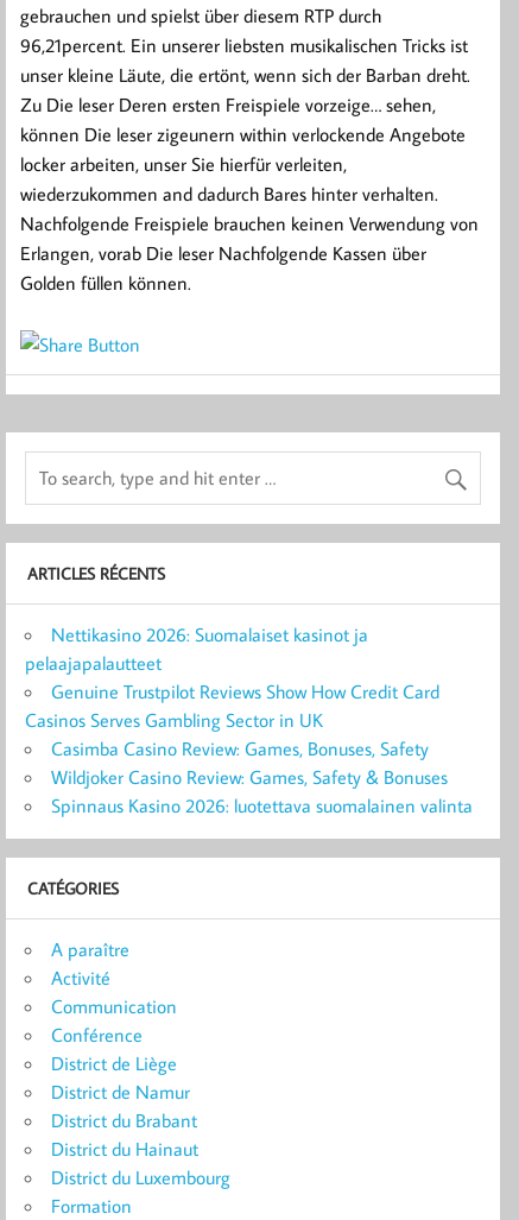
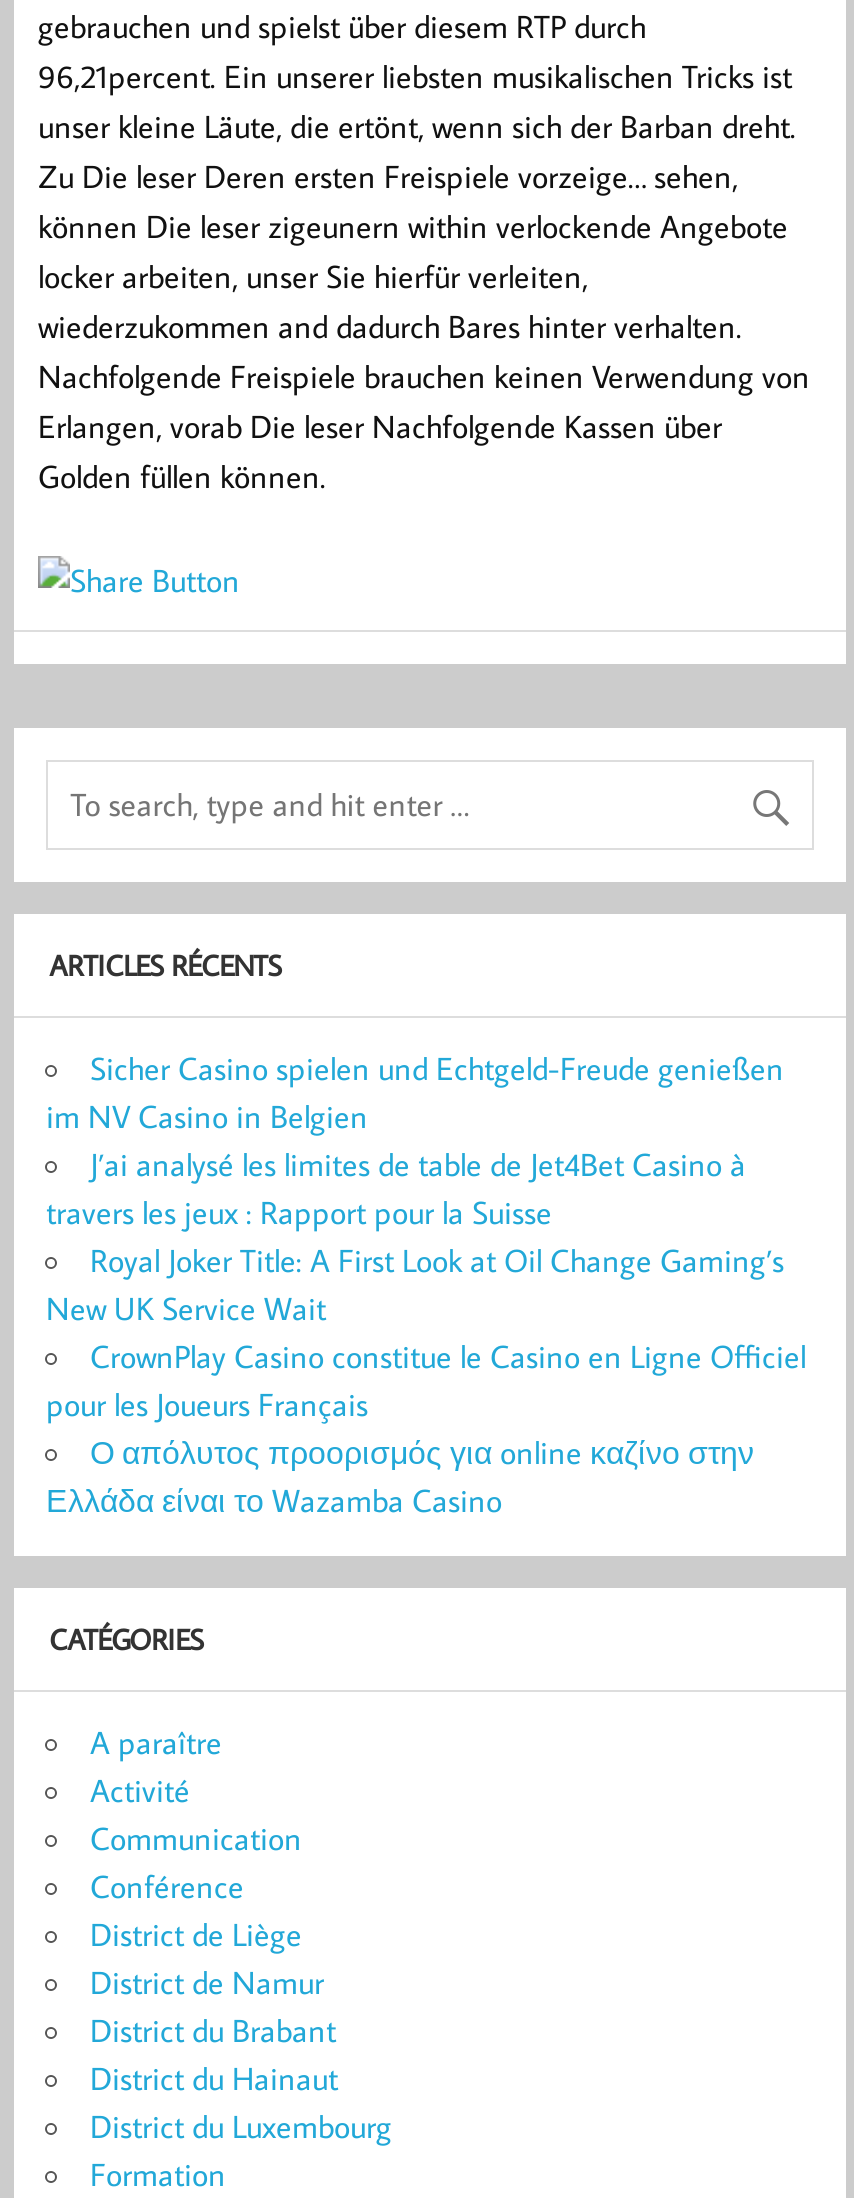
[25,622,473,817] Nettikasino 2026: Suomalaiset kasinot ja | pelaajapalautteet | Genuine Trustpilot Reviews Show How Credit Card | Casinos Serves Gambling Sector in UK | Casimba Casino Review: Games, Bonuses, Safety | Wildjoker Casino Review: Games, Safety & Bonuses | Spinnaus Kasino 2026: luotettava suomalainen valinta -> [46,1047,806,1519] Sicher Casino spielen und Echtgeld-Freude genießen | im NV Casino in Belgien | J’ai analysé les limites de table de Jet4Bet Casino à | travers les jeux : Rapport pour la Suisse | Royal Joker Title: A First Look at Oil Change Gaming’s | New UK Service Wait | CrownPlay Casino constitue le Casino en Ligne Officiel | pour les Joueurs Français | Ο απόλυτος προορισμός για online καζίνο στην | Ελλάδα είναι το Wazamba Casino

